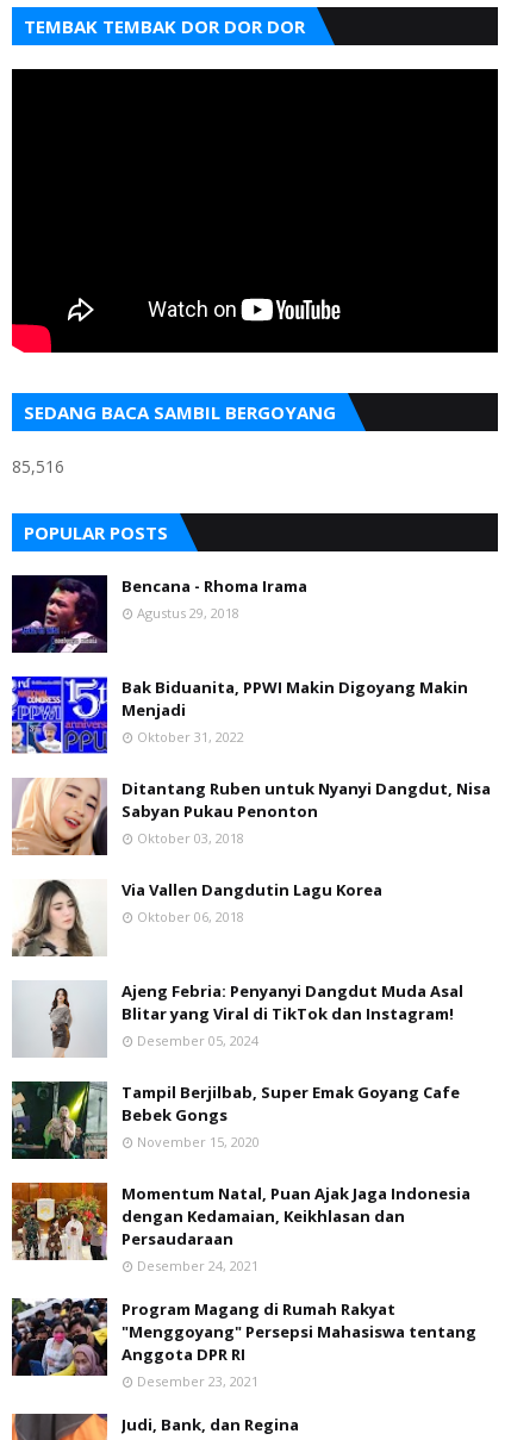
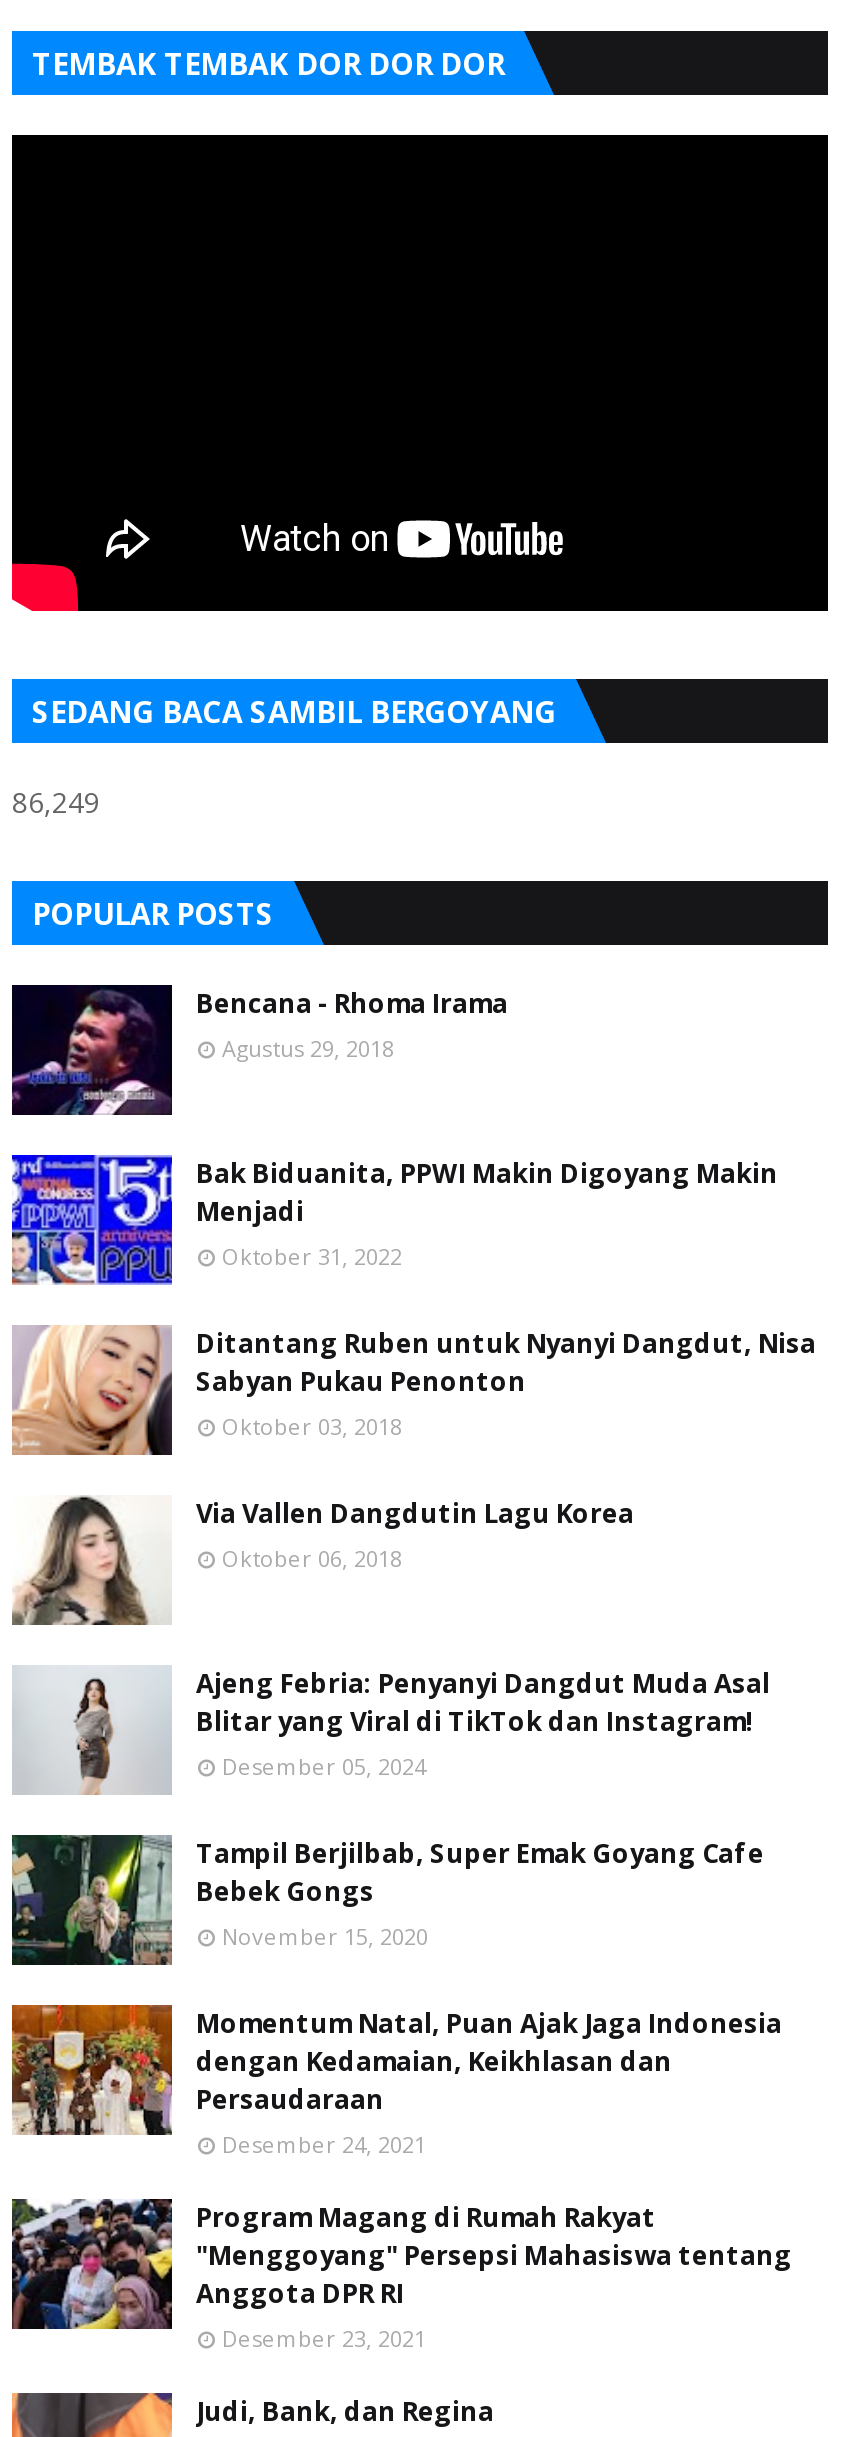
[12,455,64,477] 85,516 -> [12,783,100,821] 86,249

